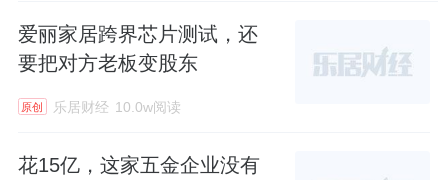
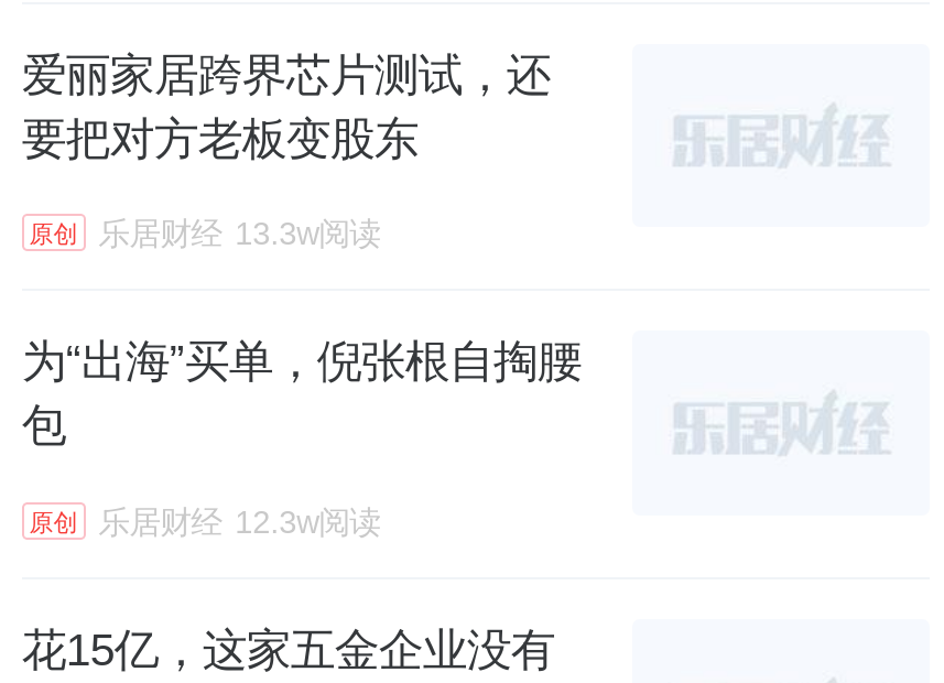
[53,99,181,115] 乐居财经 10.0w阅读 -> [22,217,581,540] 乐居财经 13.3w阅读 | 为“出海”买单，倪张根自掏腰 | 包 | 原创 | 乐居财经 12.3w阅读

